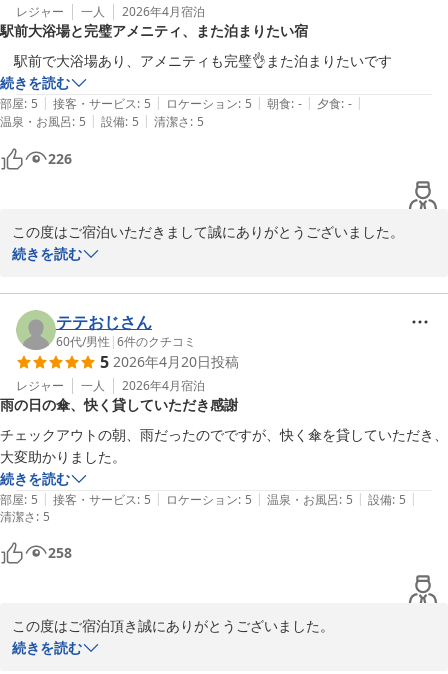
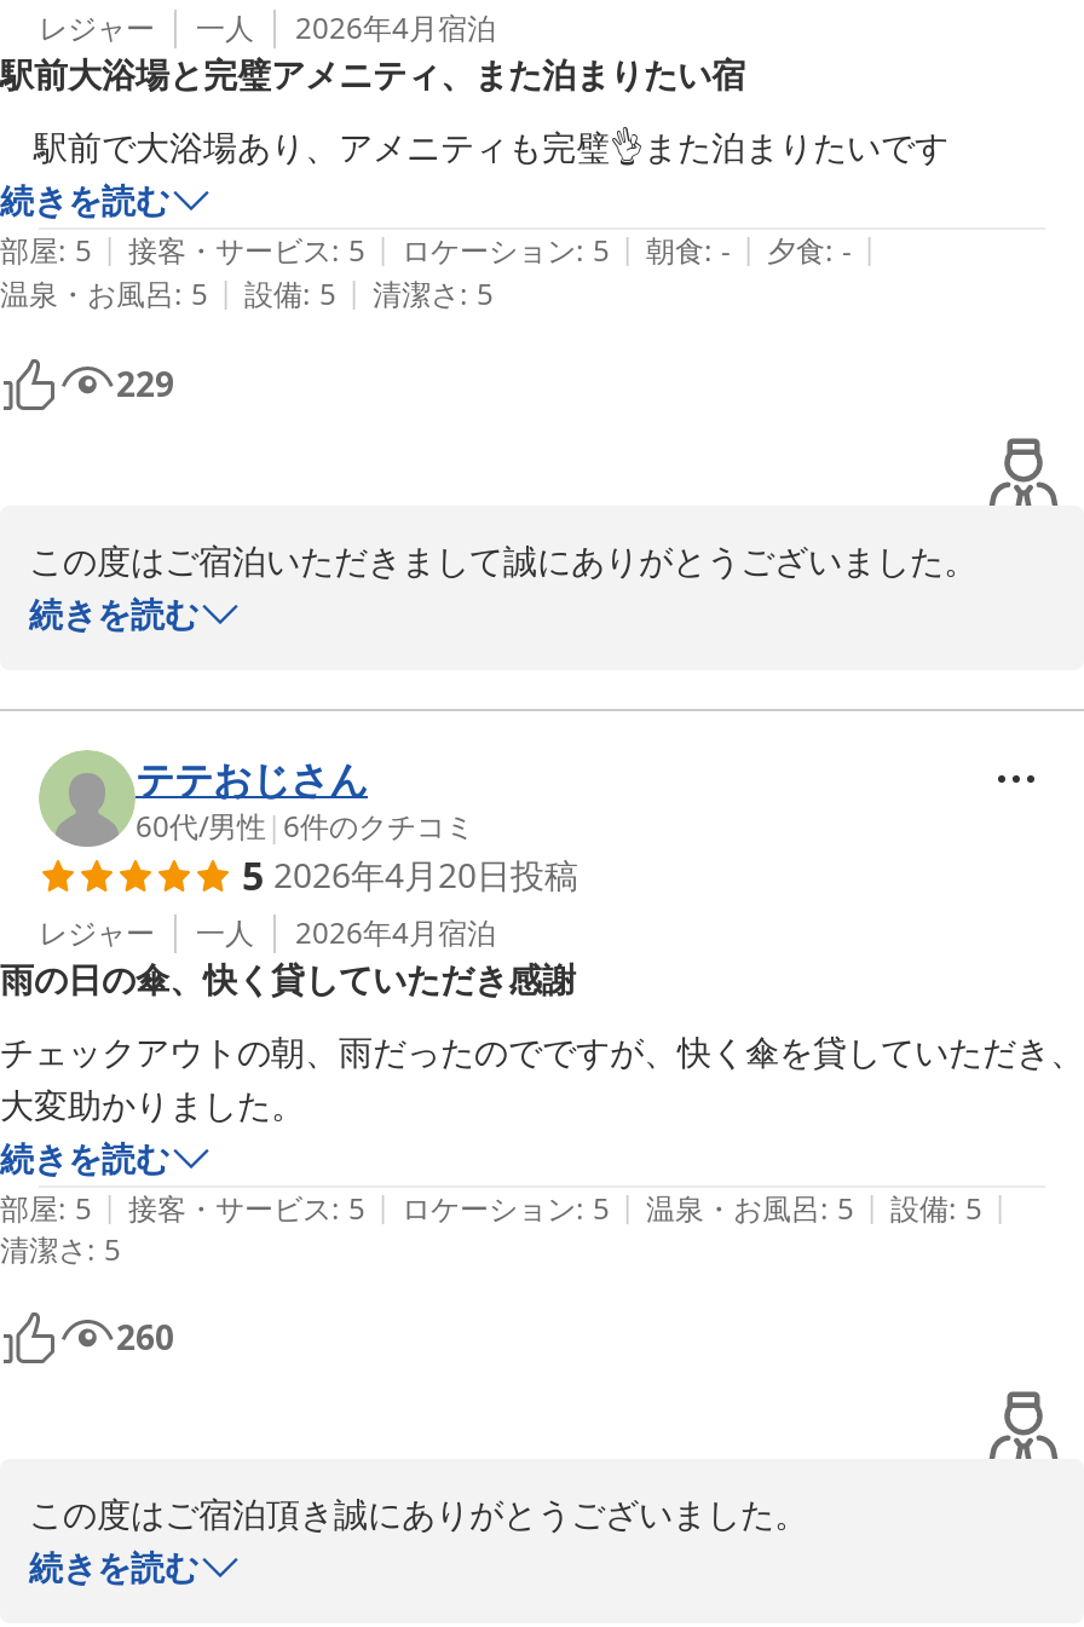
[48,149,72,168] 226 -> [116,360,174,406] 229
[48,543,72,562] 258 -> [116,1314,174,1360] 260

